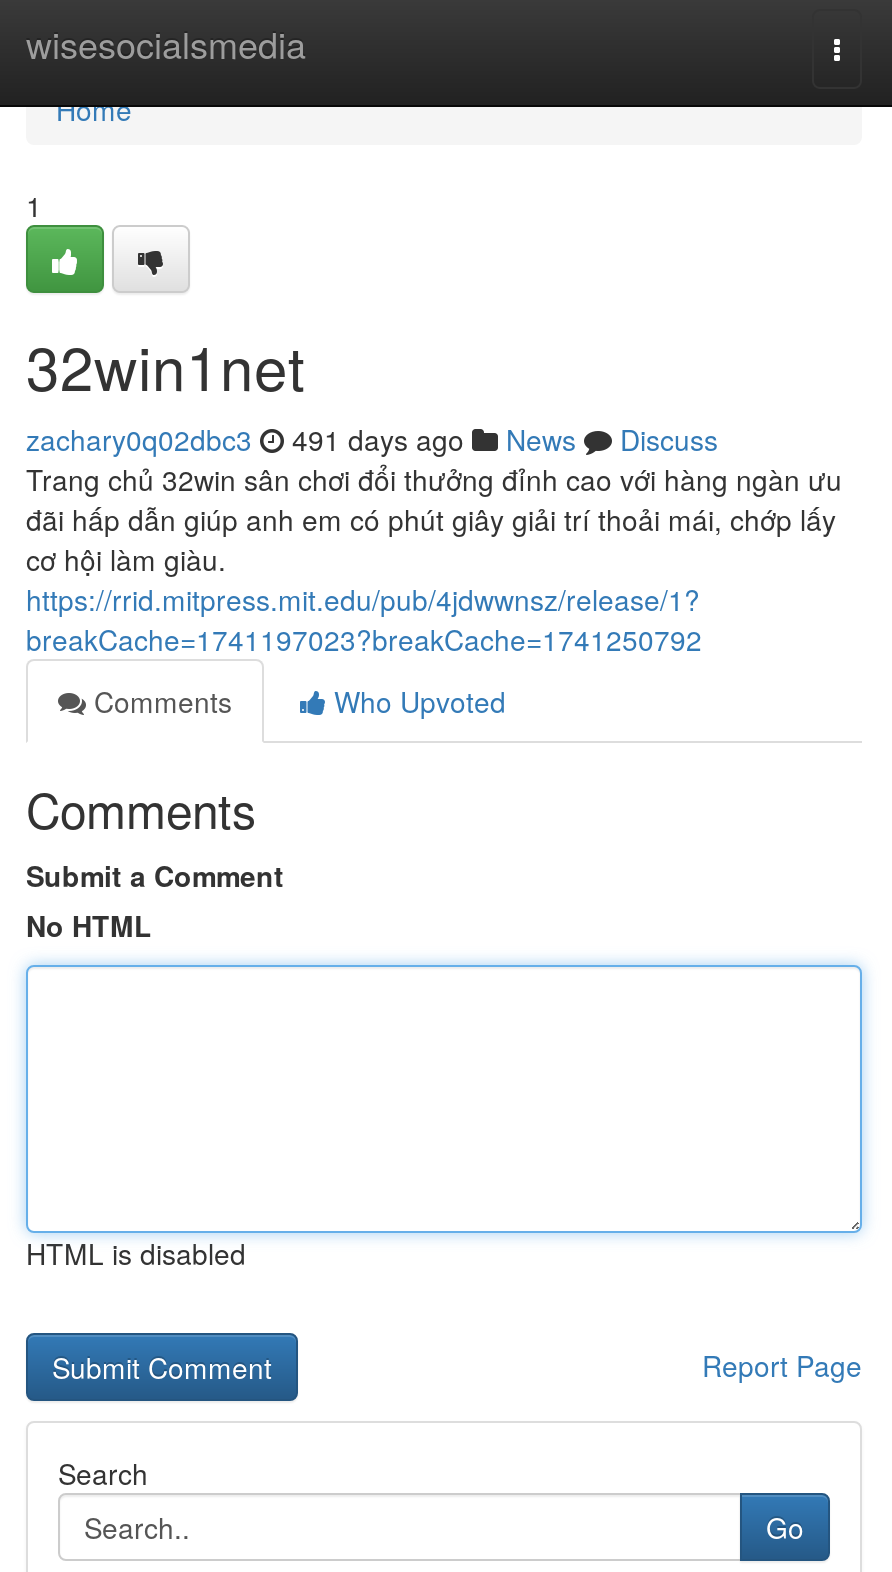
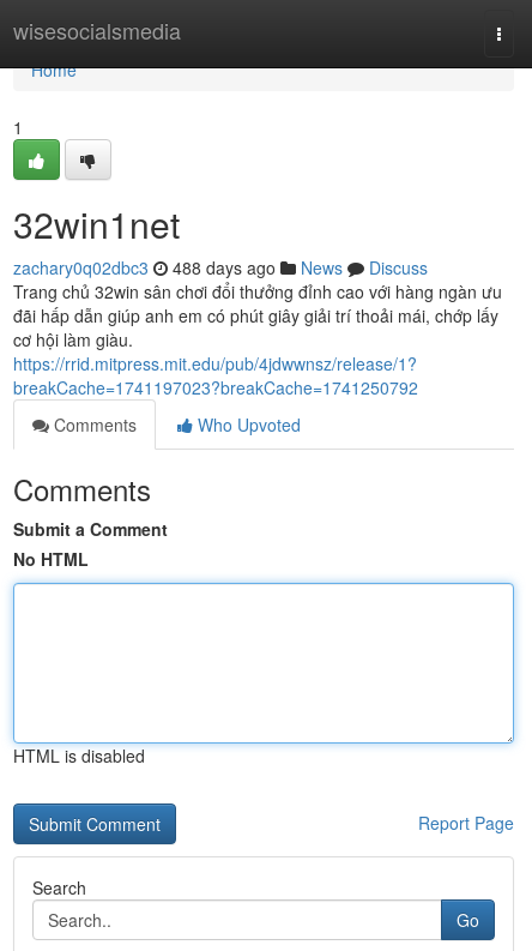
[26,419,718,459] zachary0q02dbc3 491 days ago News Discuss -> [13,255,428,279] zachary0q02dbc3 488 days ago News Discuss

